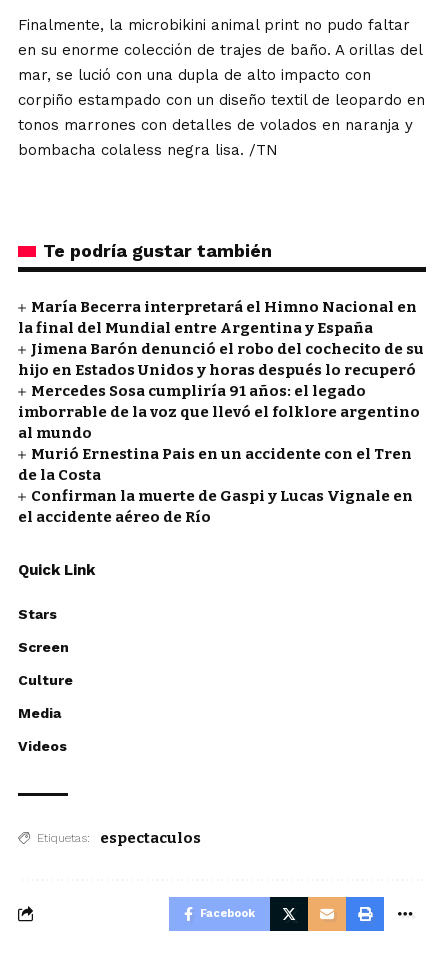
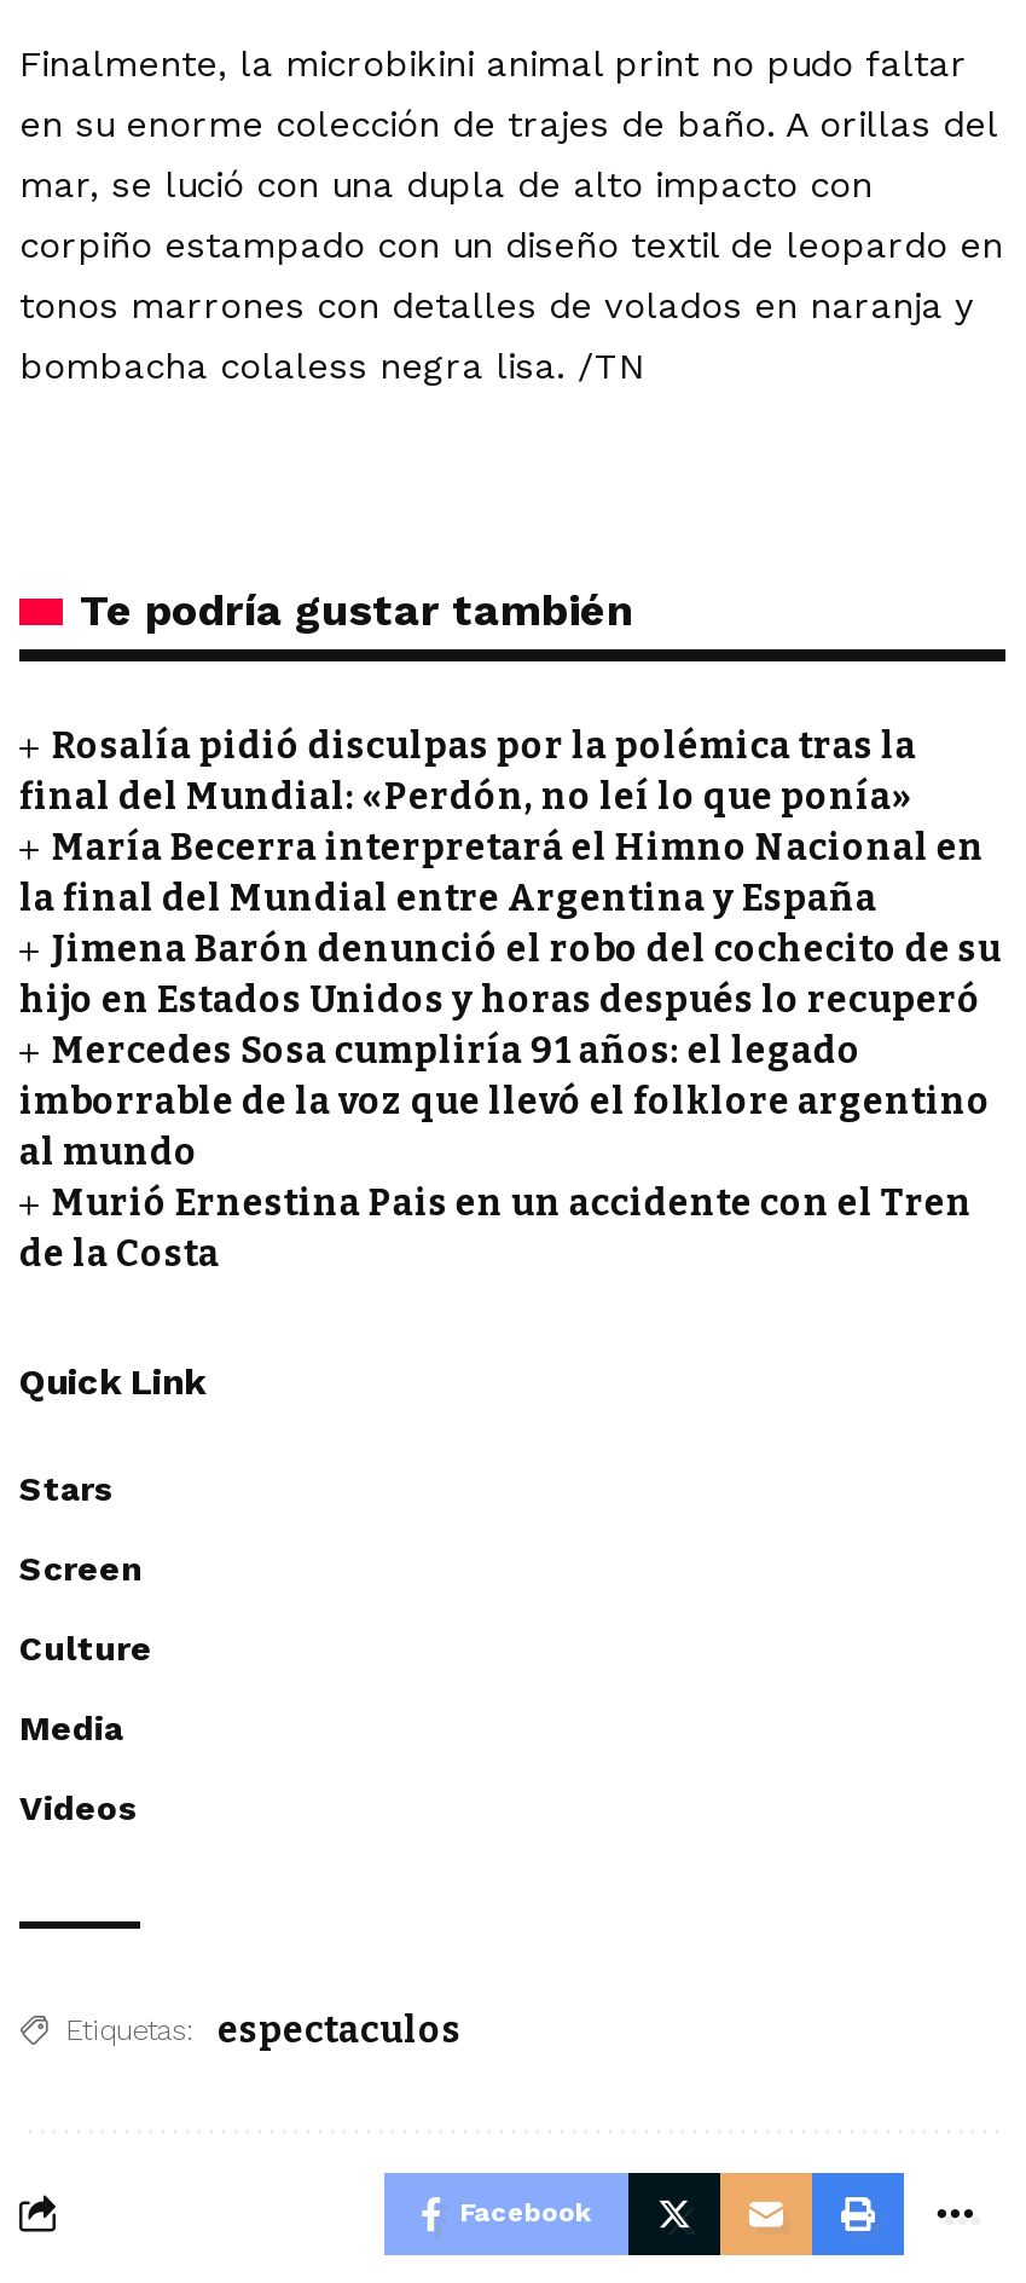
none -> [19,723,917,817] Rosalía pidió disculpas por la polémica tras la | final del Mundial: «Perdón, no leí lo que ponía»
moved [18,297,424,483] -> [19,825,1002,1275]: María Becerra interpretará el Himno Nacional en | la final del Mundial entre Argentina y España | Jimena Barón denunció el robo del cochecito de su | ... | Murió Ernestina Pais en un accidente con el Tren | de la Costa
[18,486,413,525] Confirman la muerte de Gaspi y Lucas Vignale en | el accidente aéreo de Río -> none

